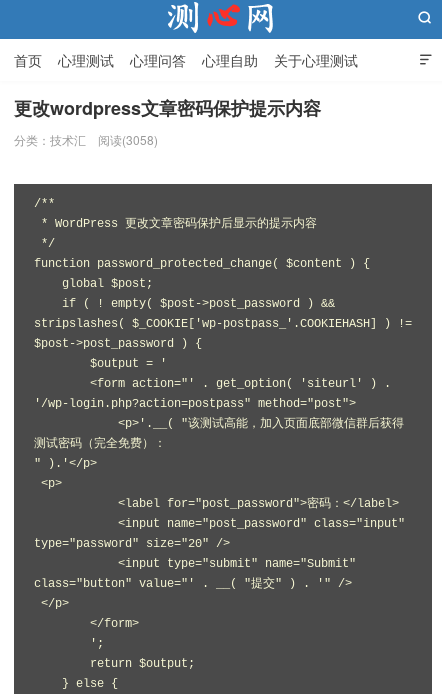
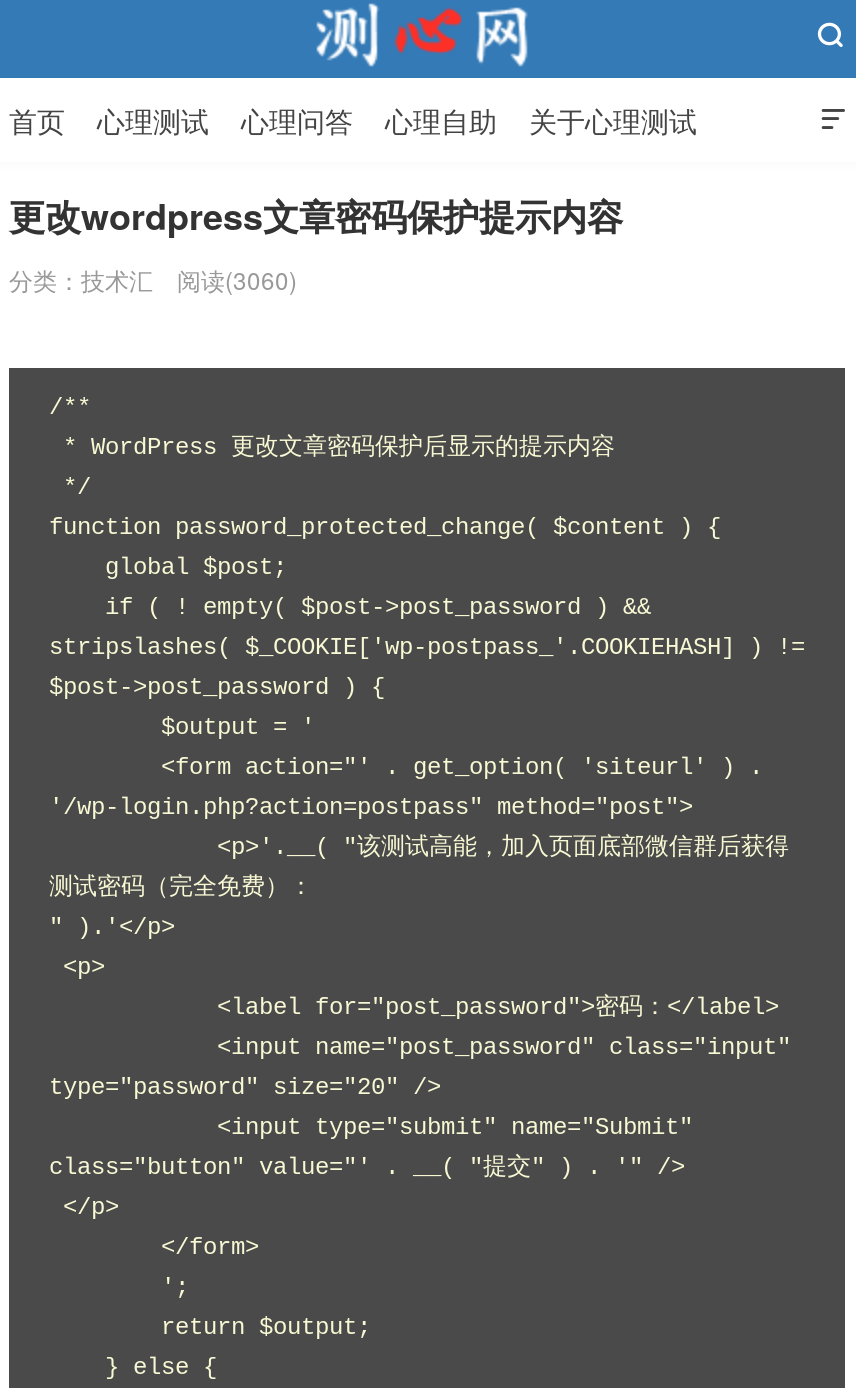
[14,131,158,148] 分类：技术汇 阅读(3058) -> [9,262,297,296] 分类：技术汇 阅读(3060)

